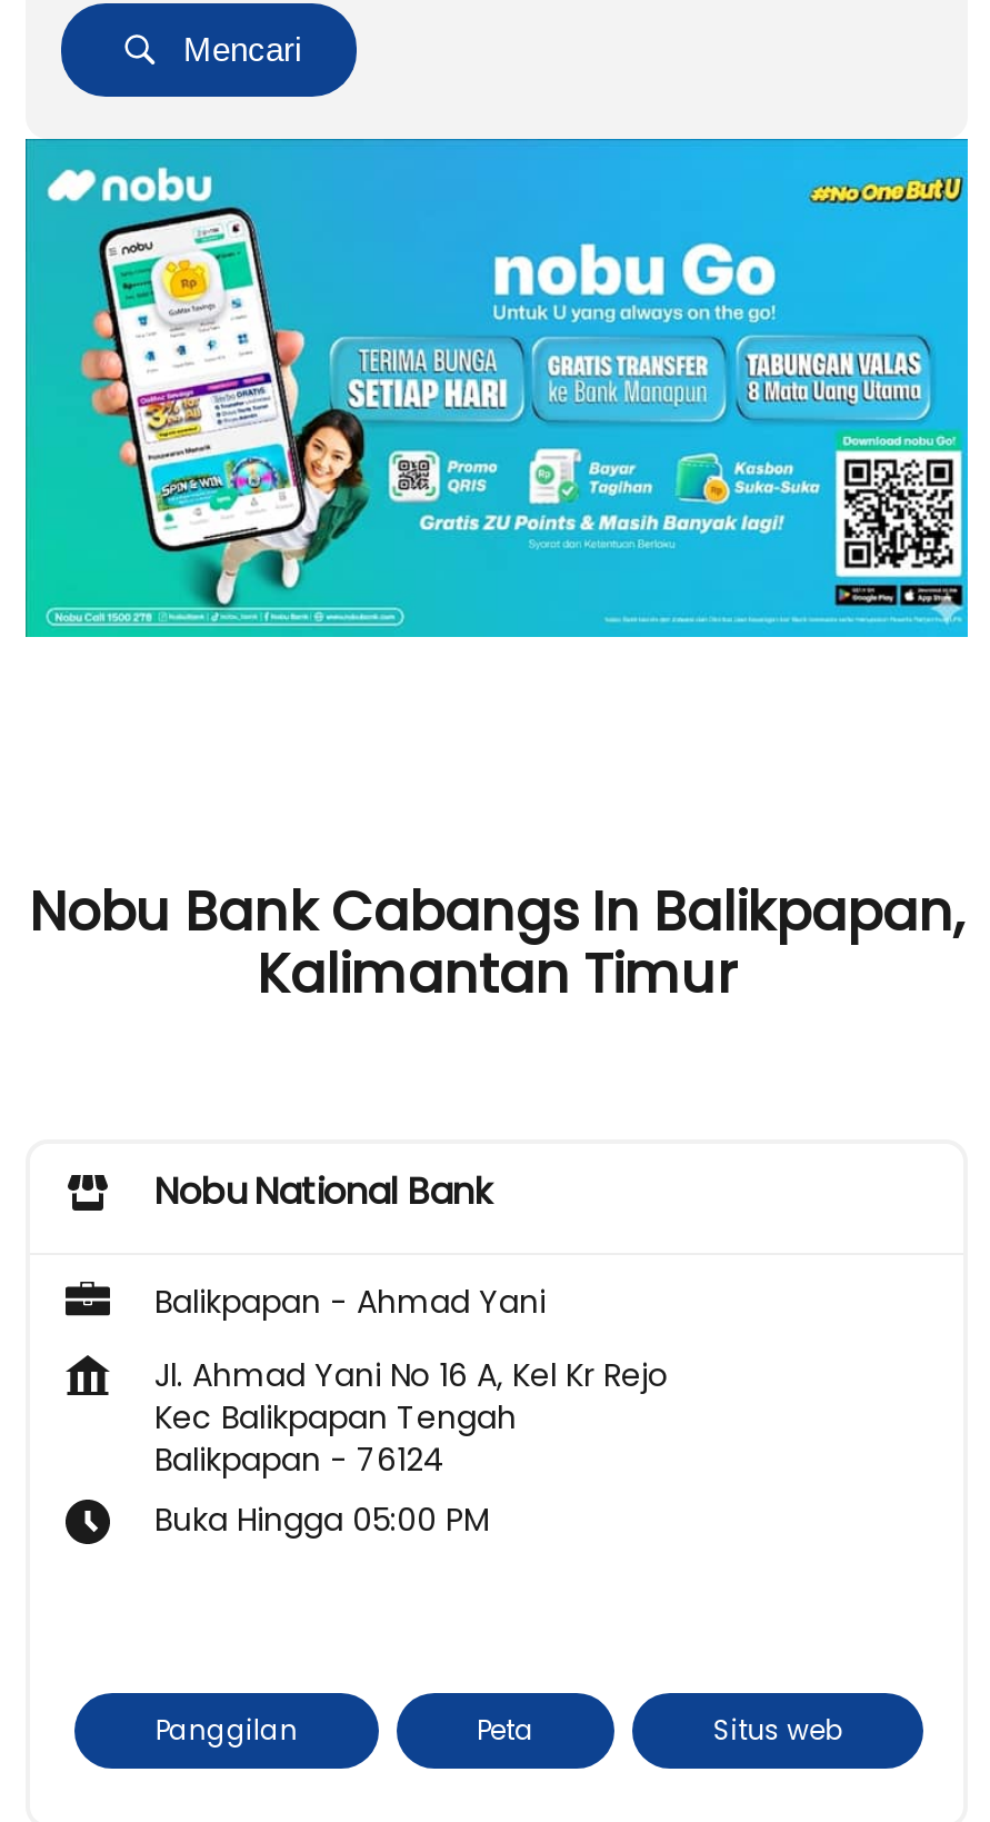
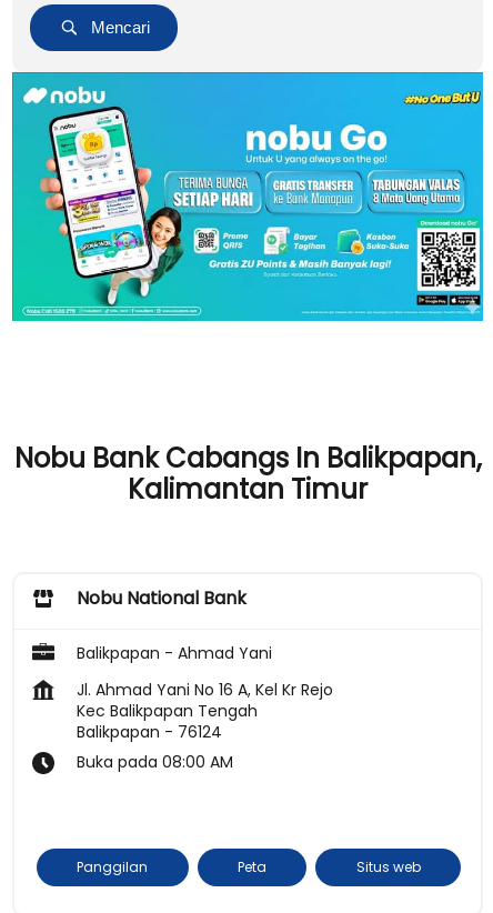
[154,1497,490,1541] Buka Hingga 05:00 PM -> [77,750,233,773] Buka pada 08:00 AM

